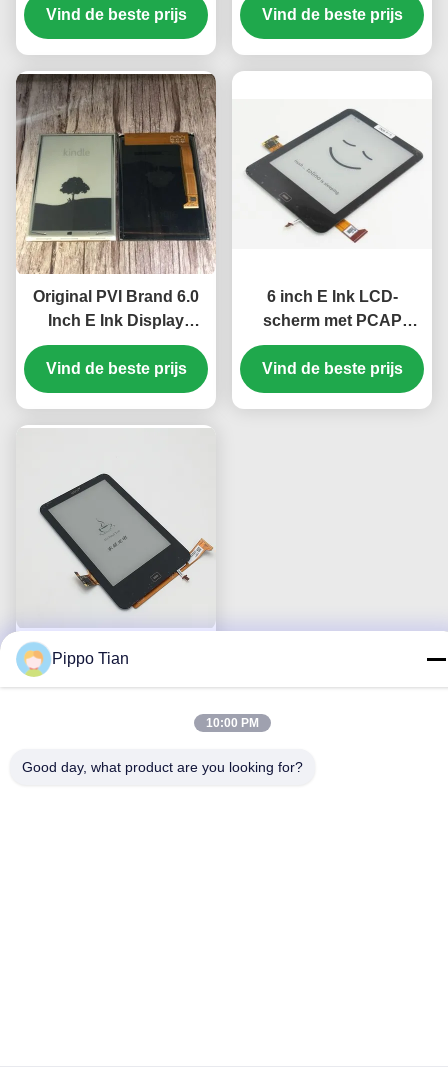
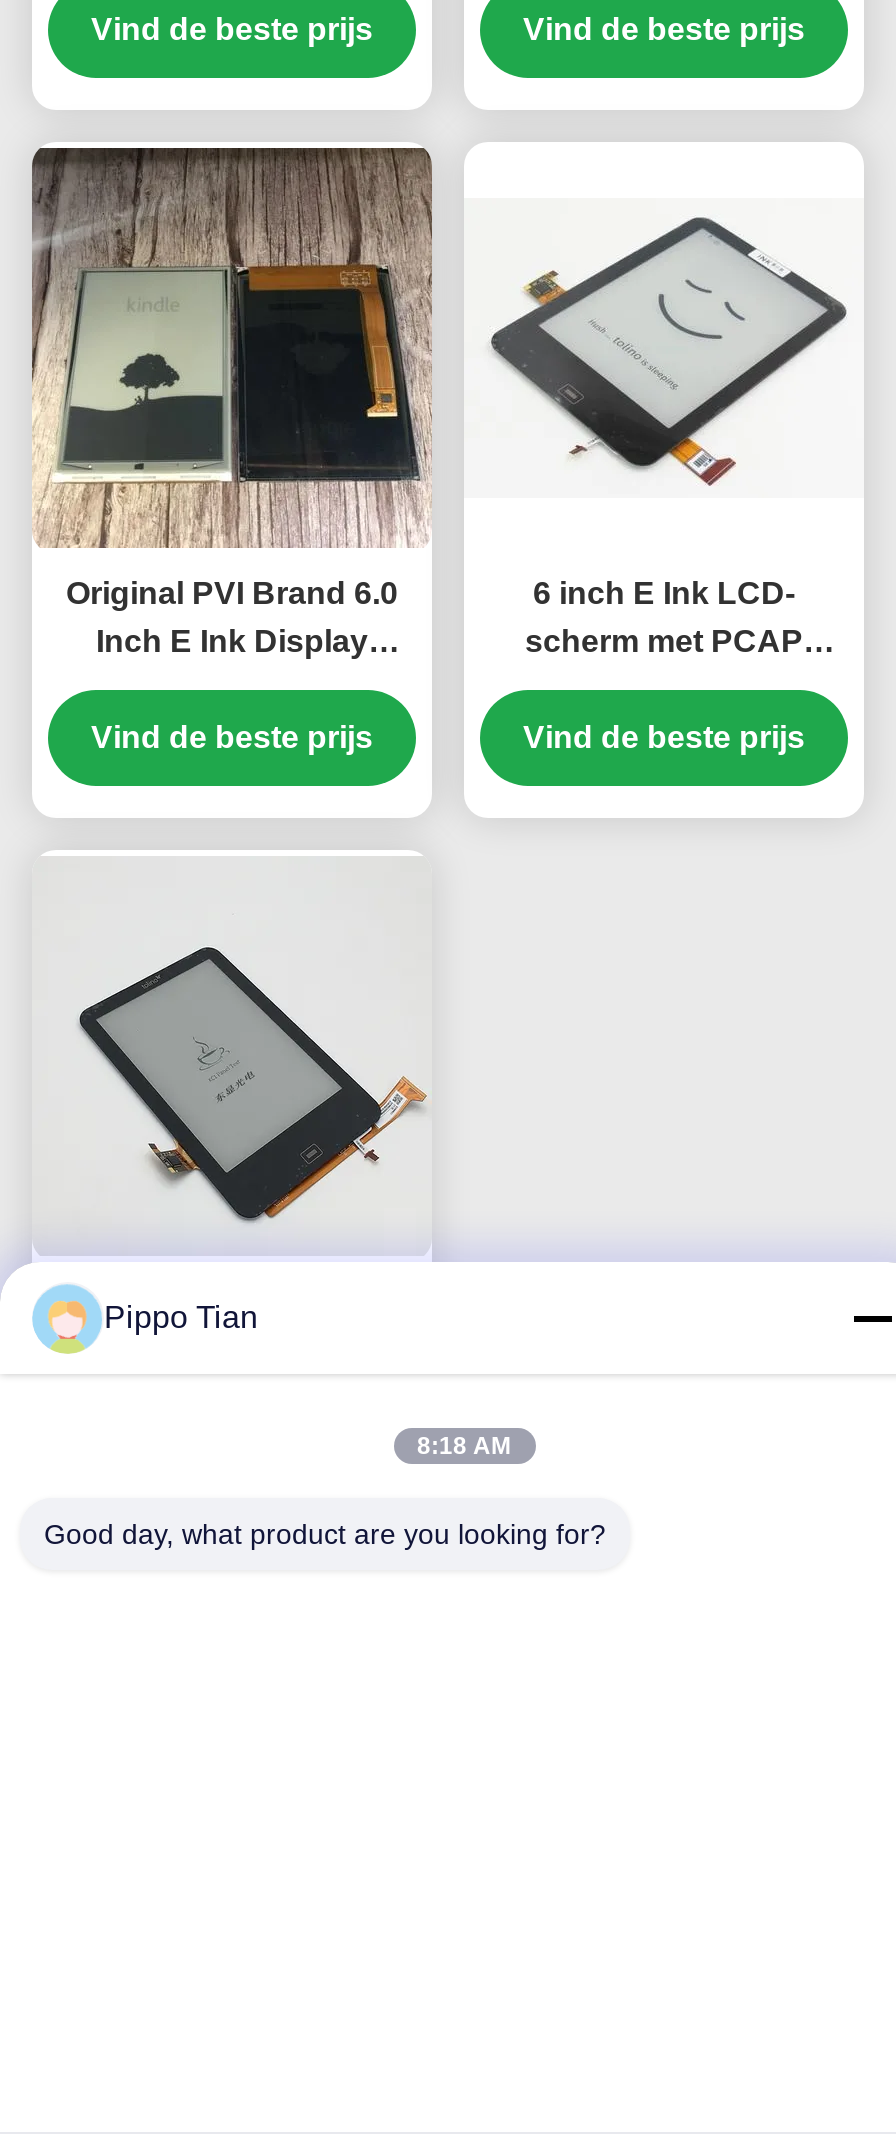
[205,716,258,730] 10:00 PM -> [417,1432,511,1460] 8:18 AM

